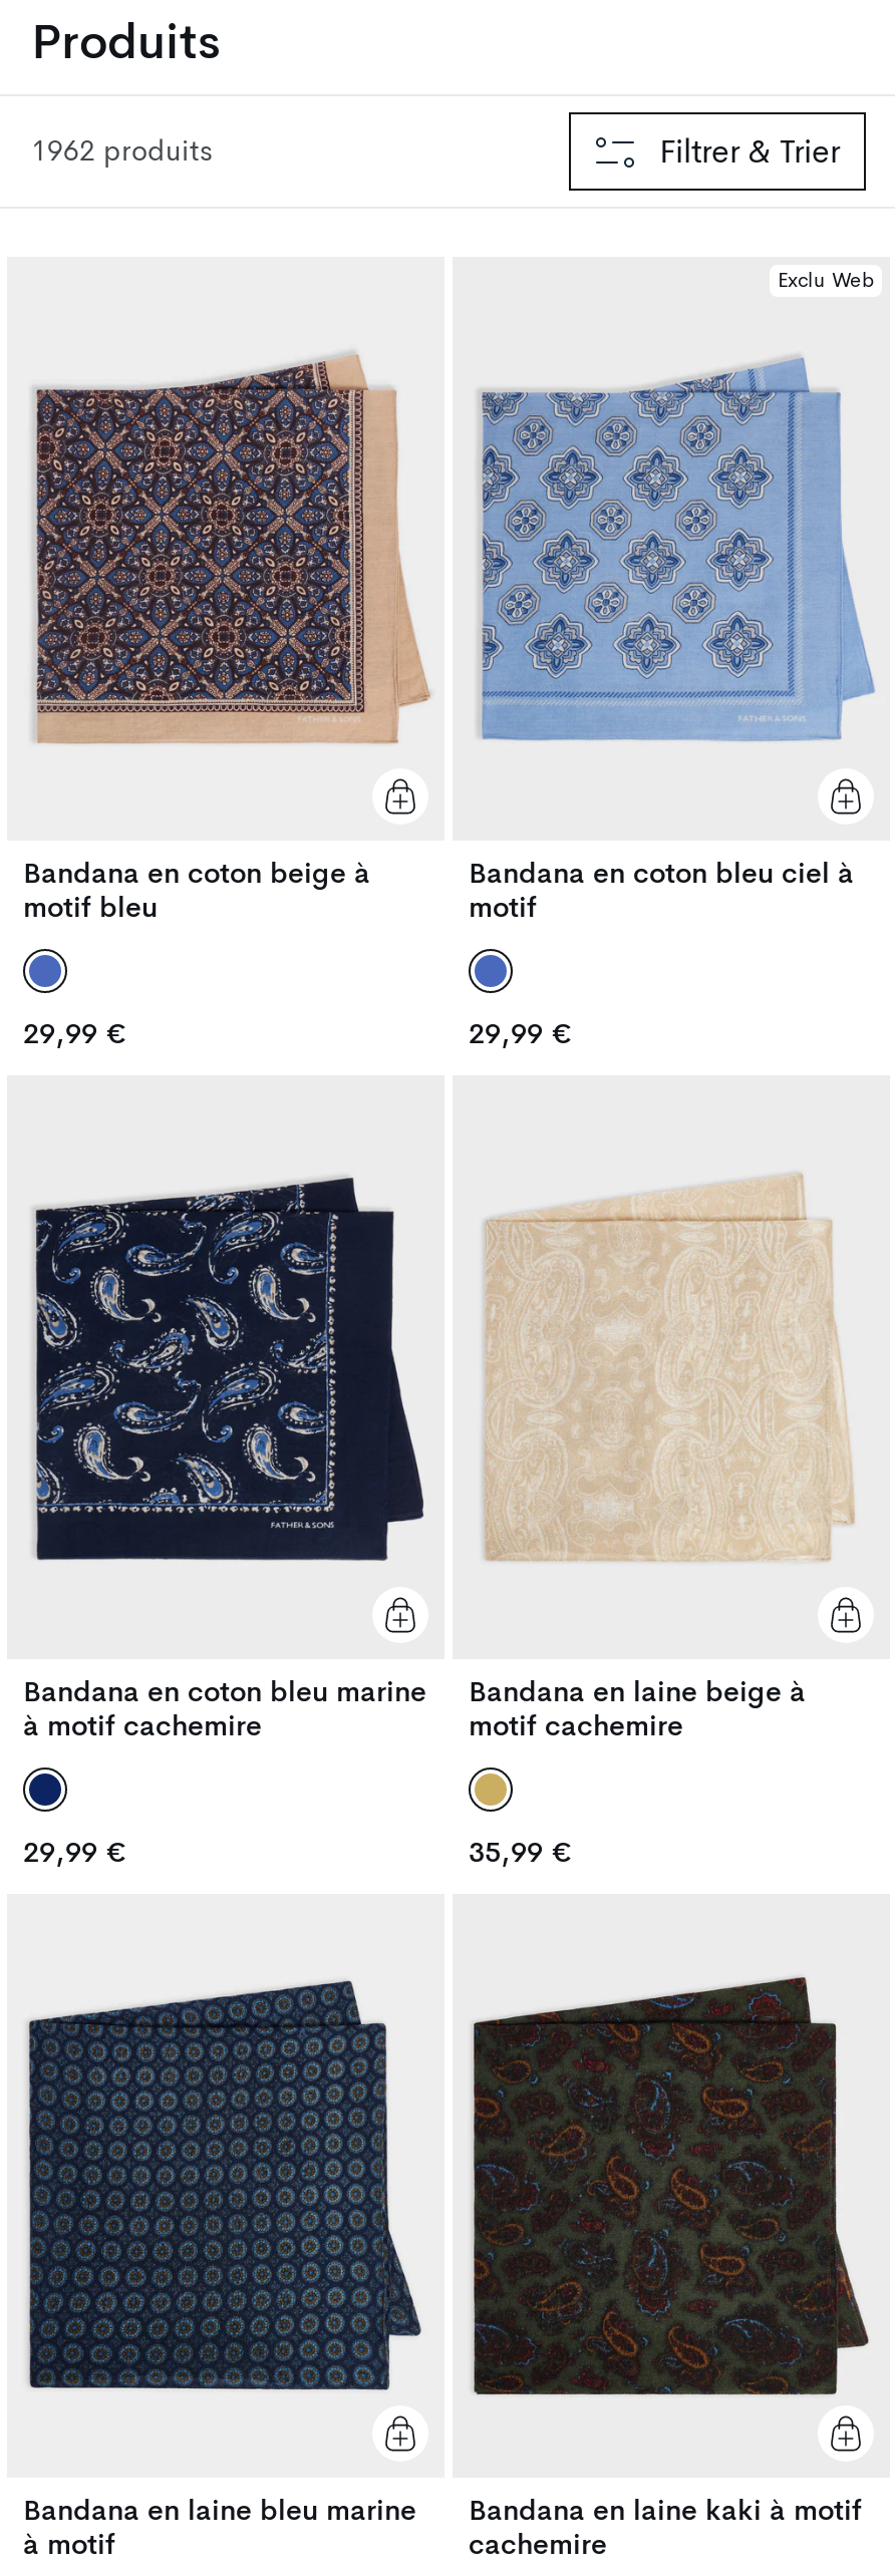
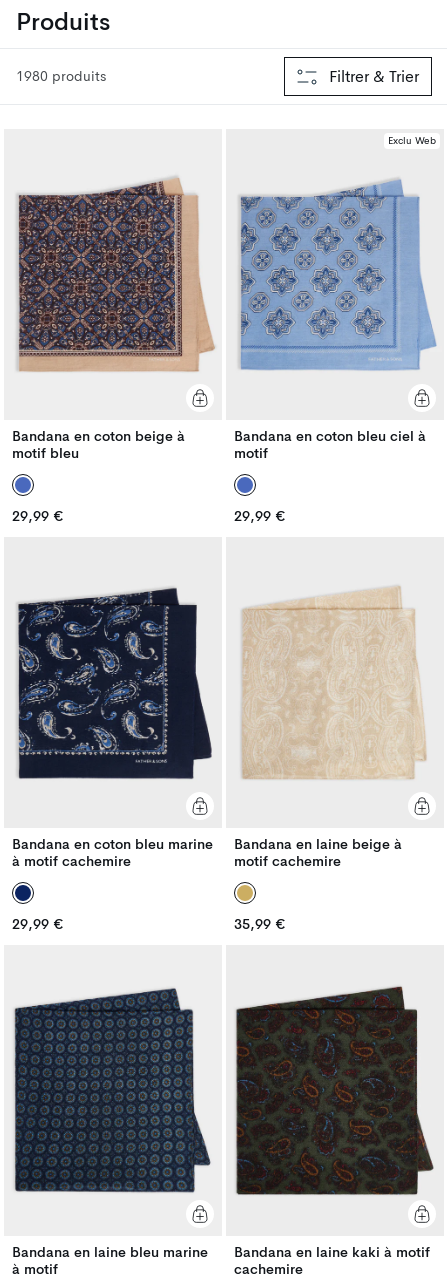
[31,133,212,169] 1962 produits -> [16,67,106,85] 1980 produits

